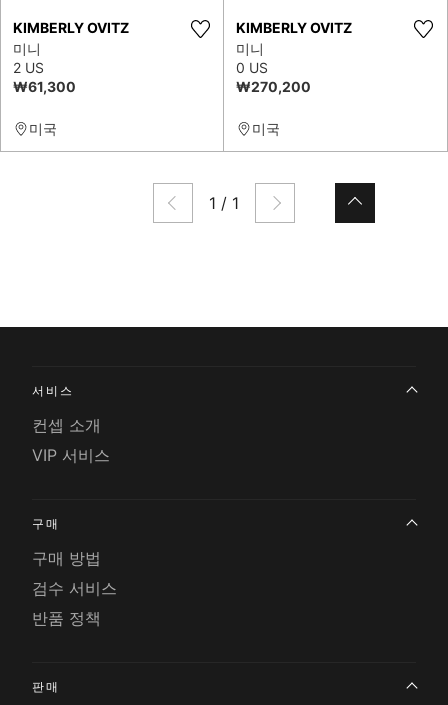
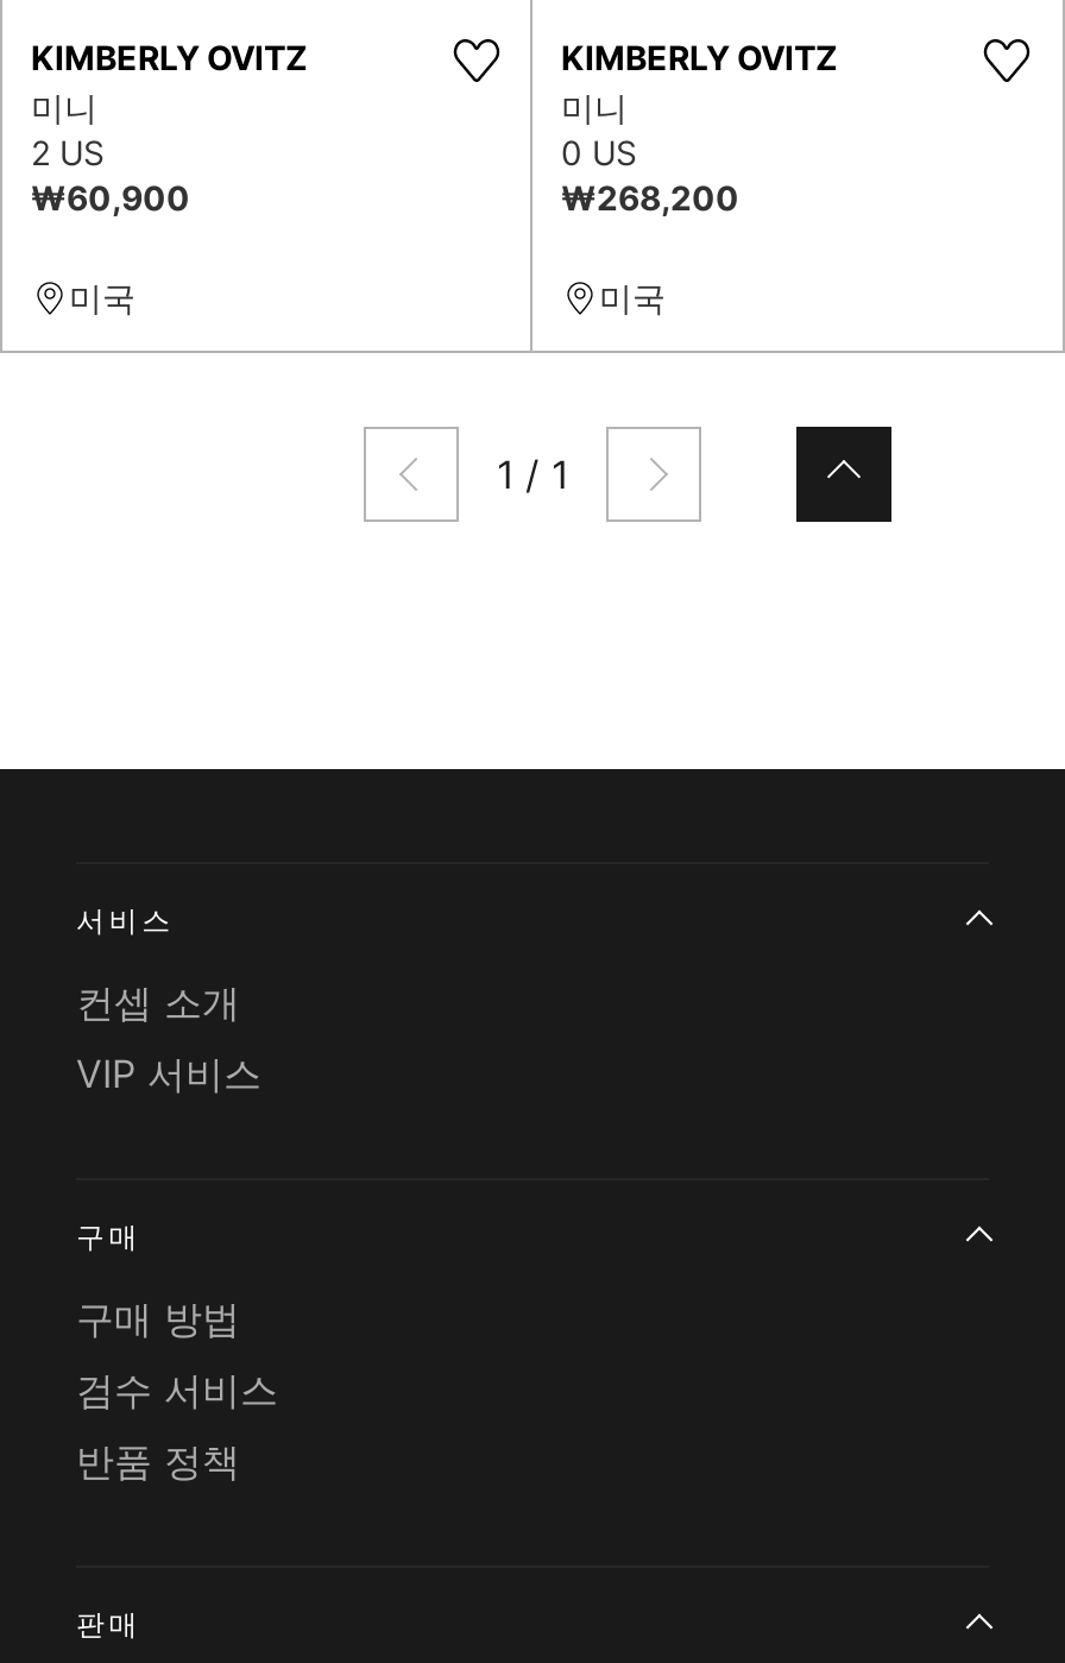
[13,78,76,95] ₩61,300 -> [31,178,190,218] ₩60,900
[236,78,311,95] ₩270,200 -> [561,178,739,218] ₩268,200

